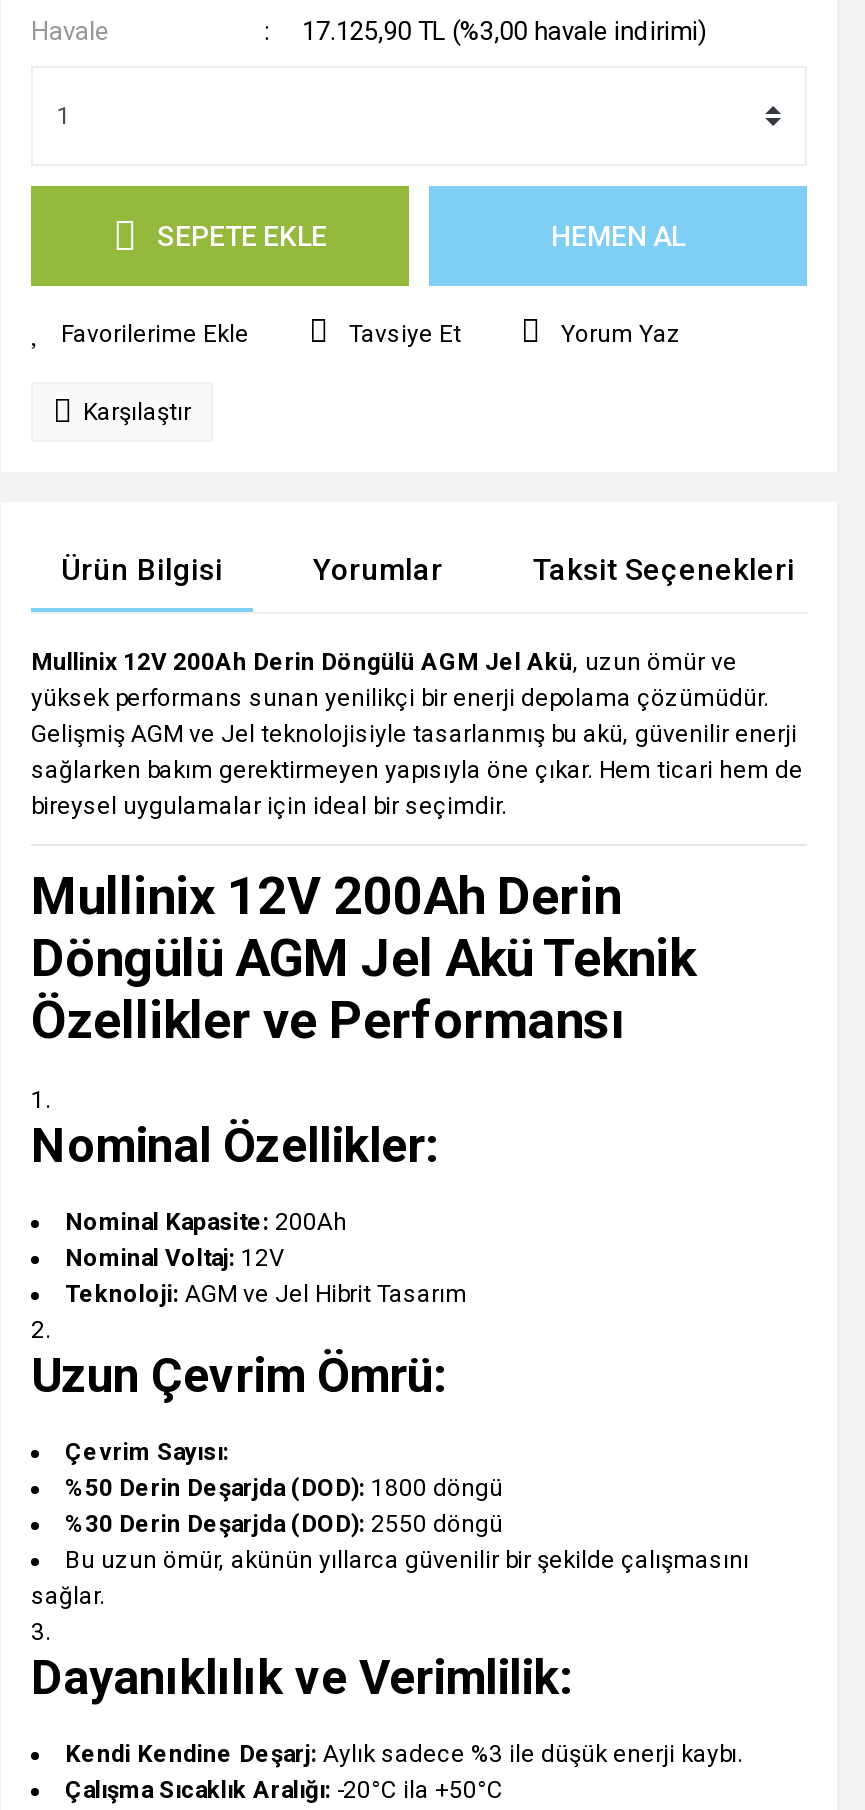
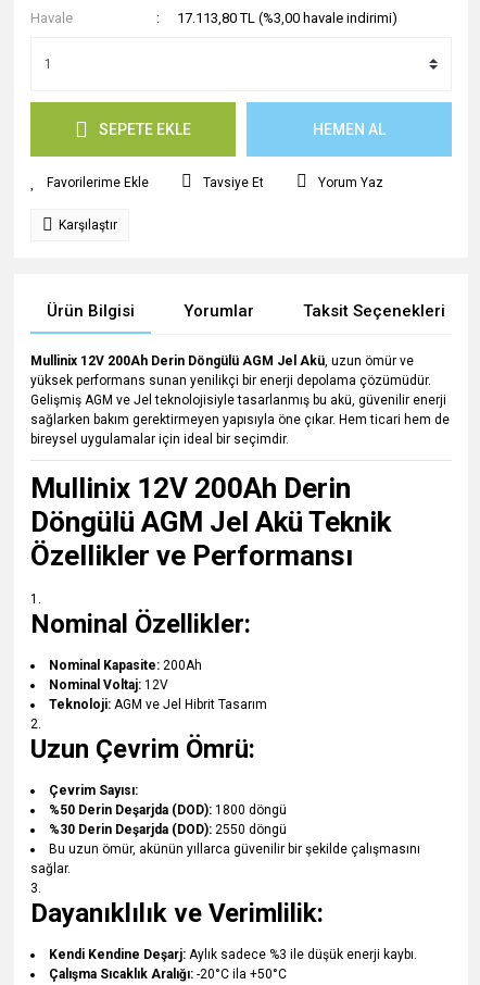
[302,16,708,46] 17.125,90 TL (%3,00 havale indirimi) -> [177,10,398,26] 17.113,80 TL (%3,00 havale indirimi)

